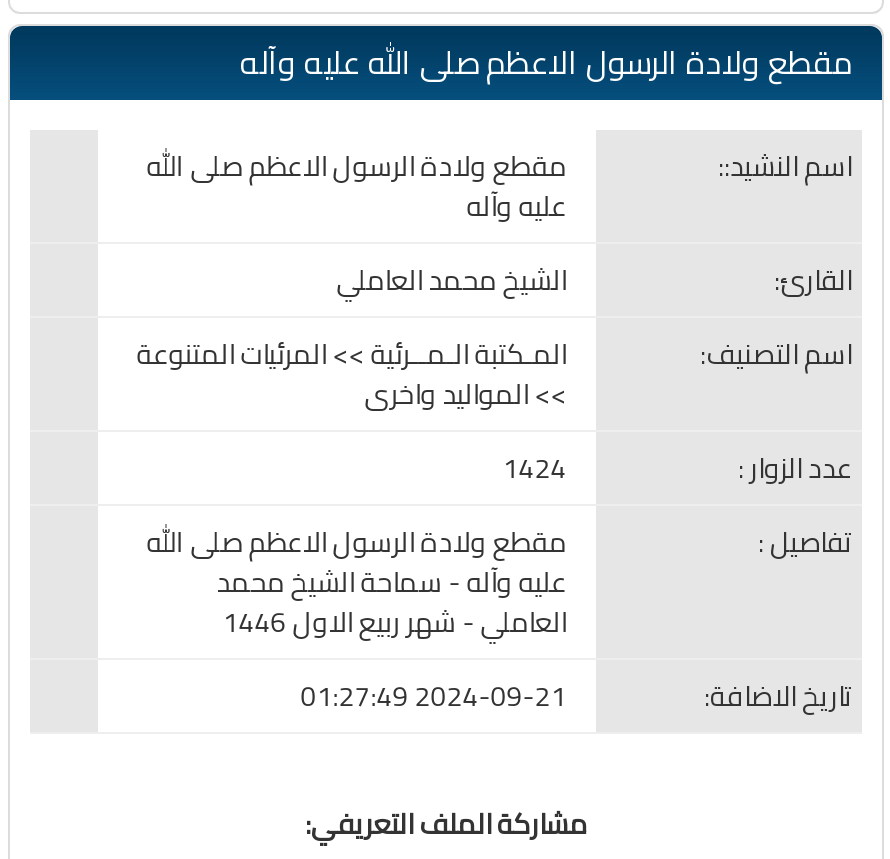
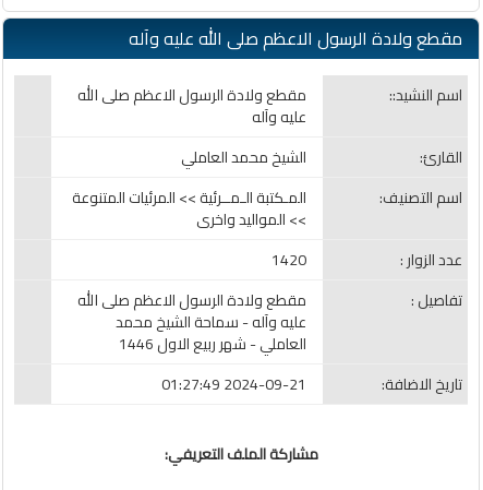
[502,442,566,494] 1424 -> [272,246,307,274] 1420

